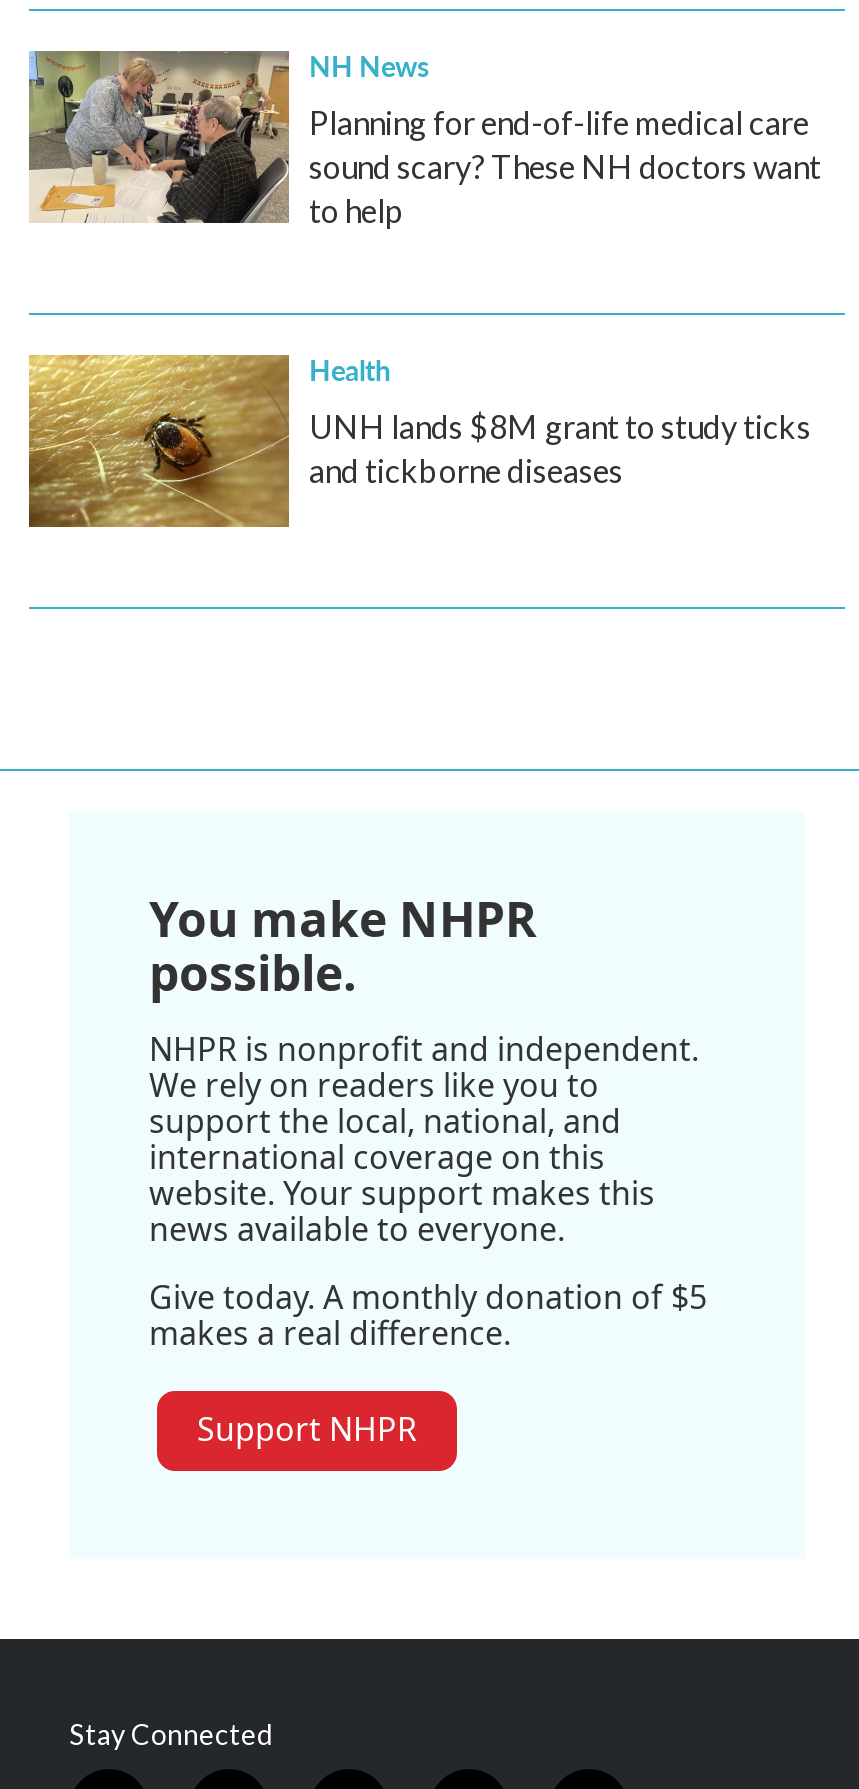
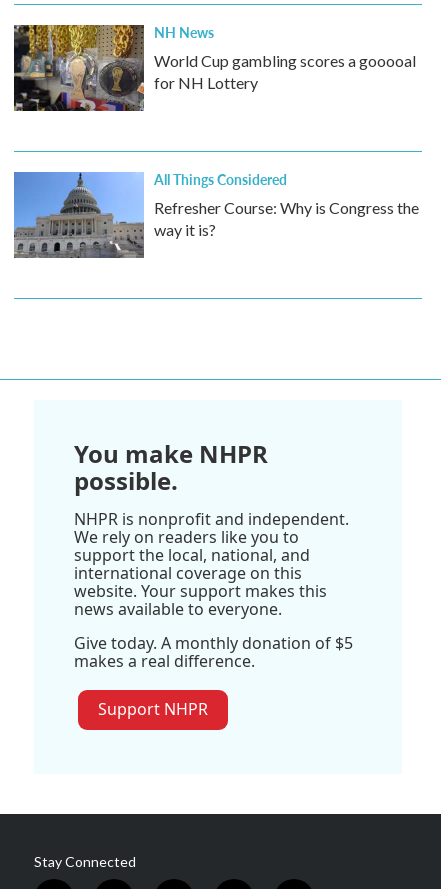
[27,49,821,229] [image] | Planning for end-of-life medical care | sound scary? These NH doctors want | to help -> [13,24,416,112] [image] | World Cup gambling scores a gooooal | for NH Lottery
[27,349,811,529] [image] | Health | UNH lands $8M grant to study ticks | and tickborne diseases -> [13,169,419,259] [image] | All Things Considered | Refresher Course: Why is Congress the | way it is?

